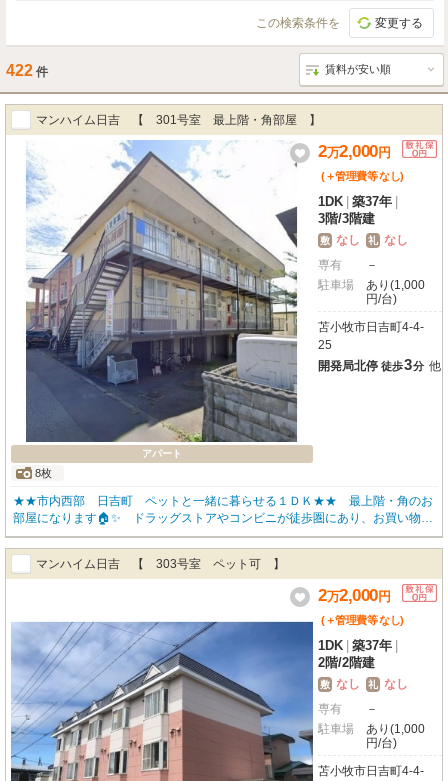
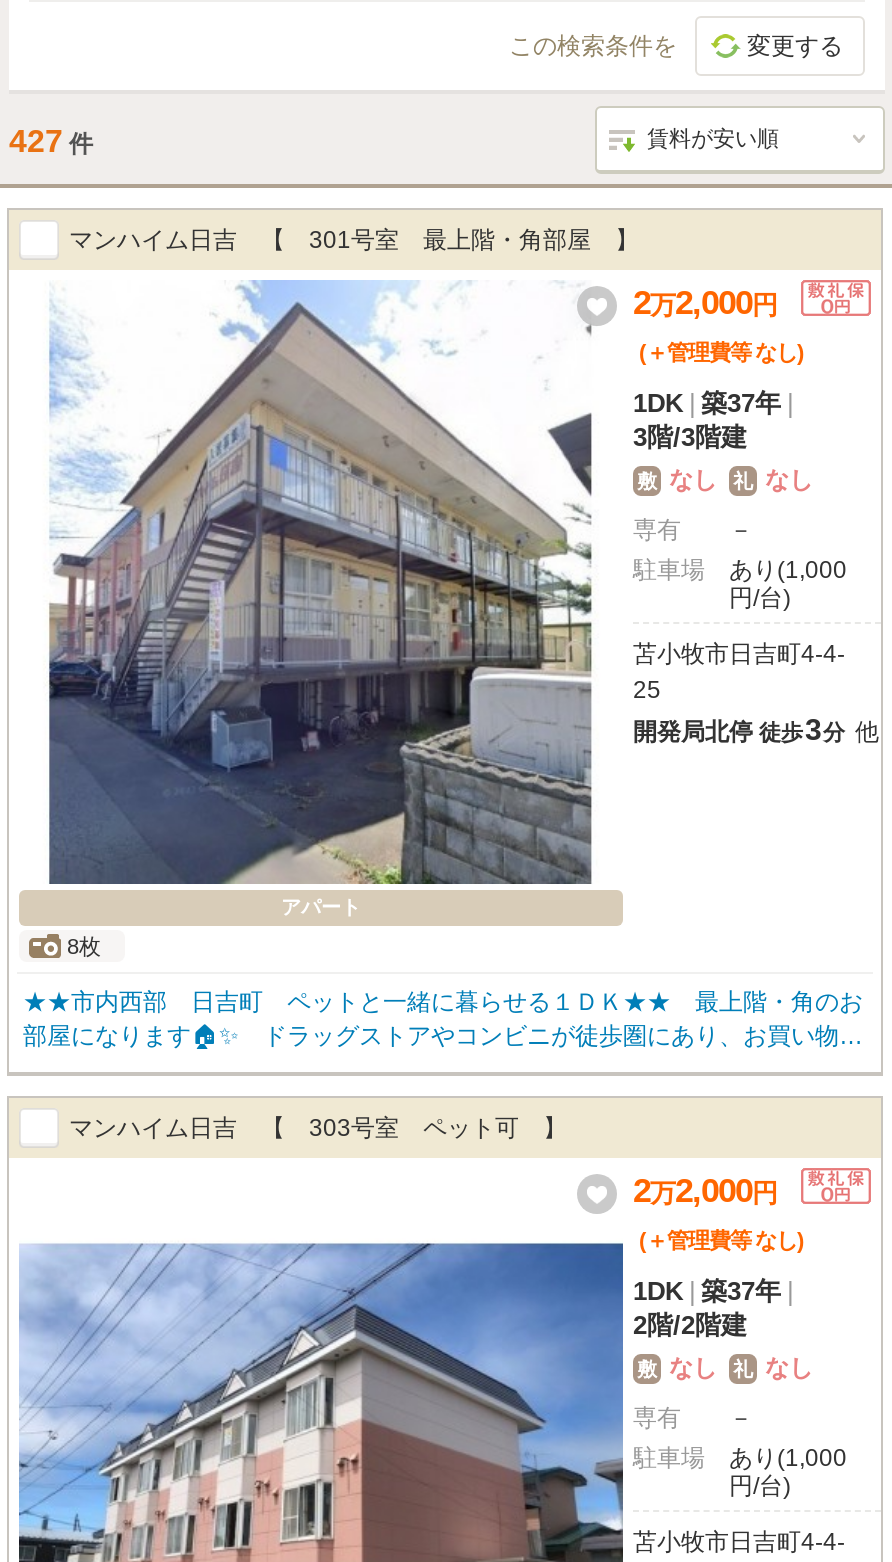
[6,62,48,79] 422 件 -> [9,124,93,158] 427 件

